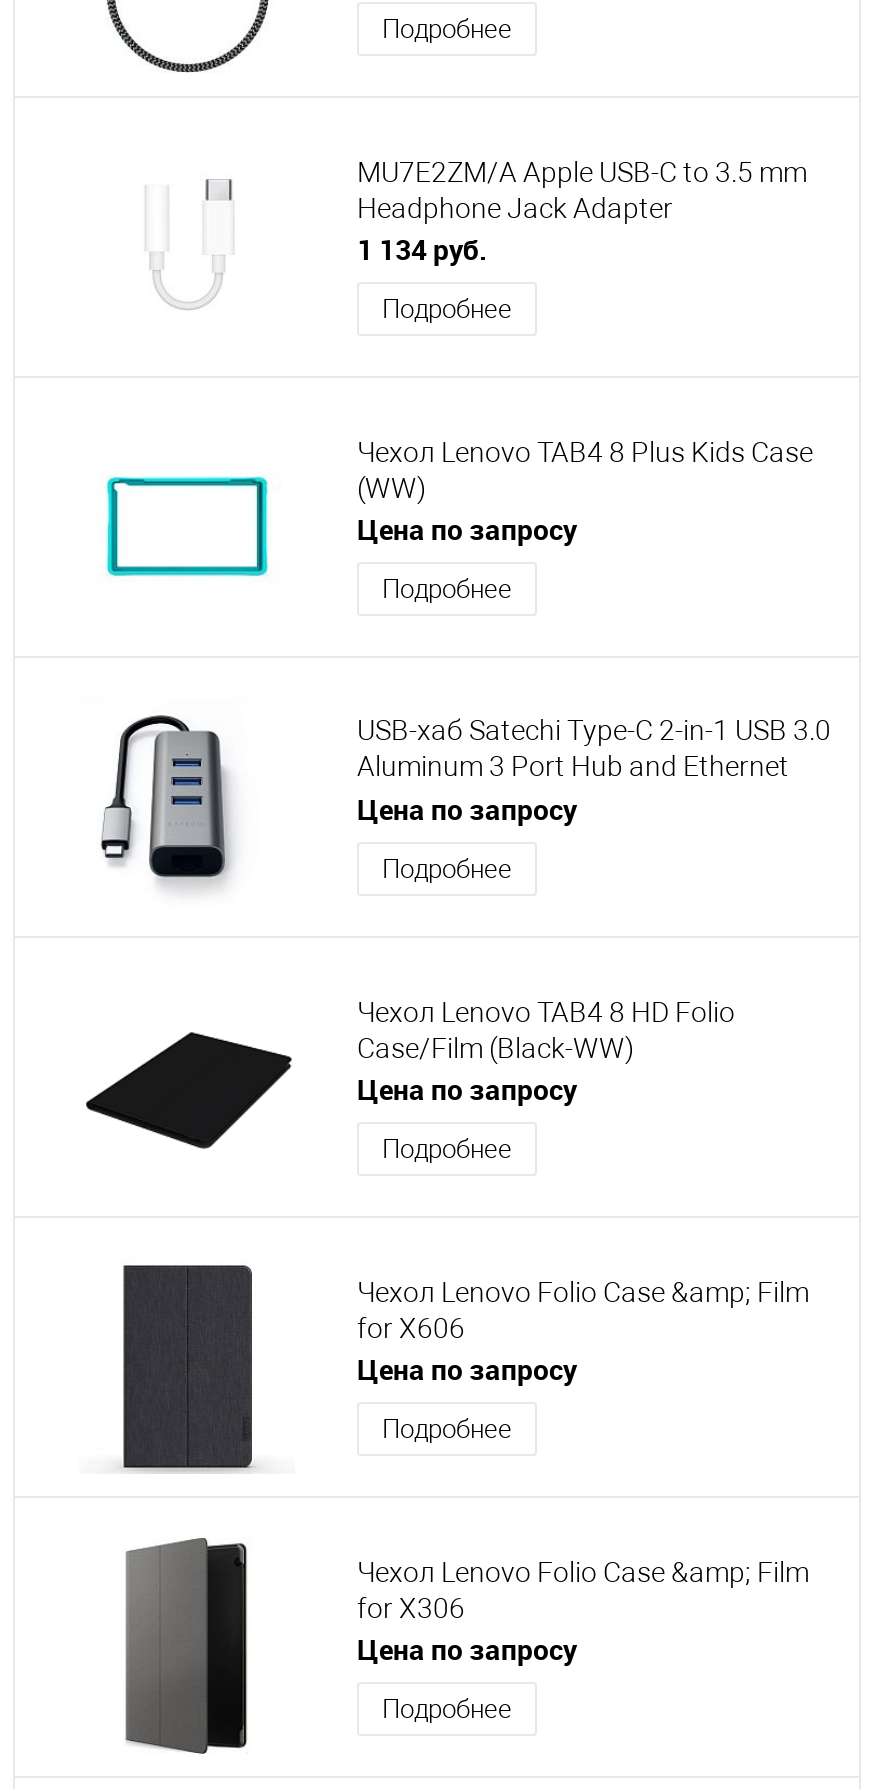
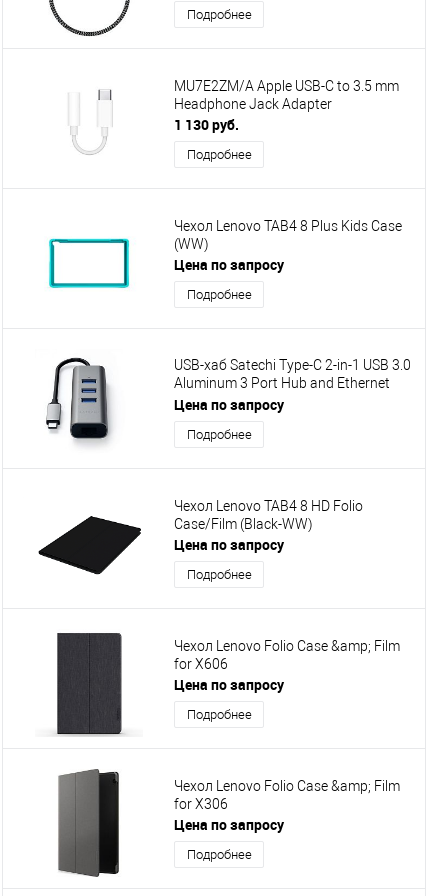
[357,230,487,268] 1 134 руб. -> [174,115,239,134] 1 130 руб.

